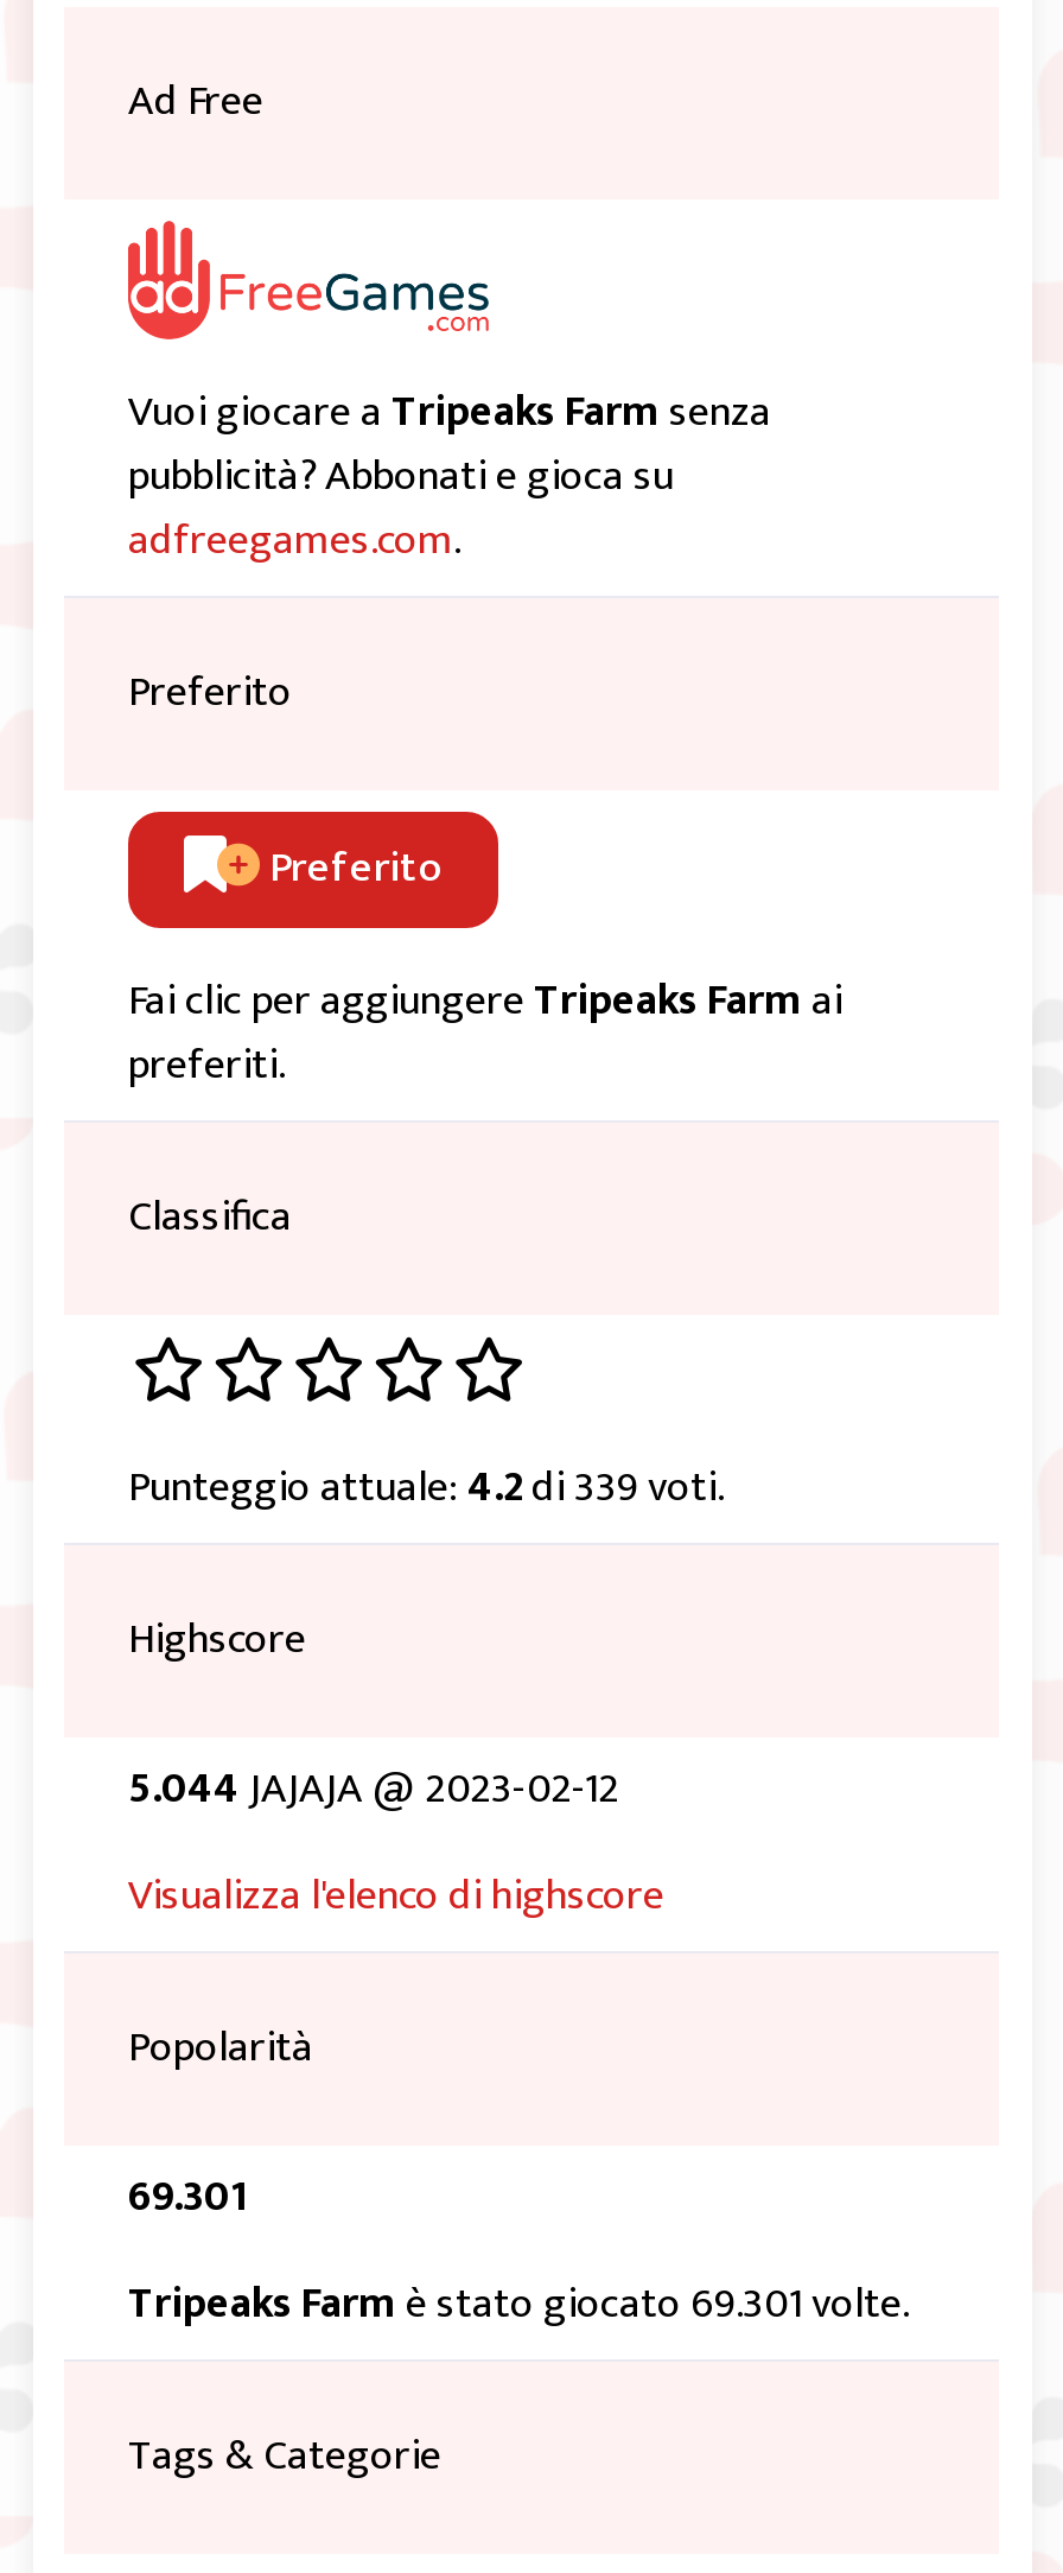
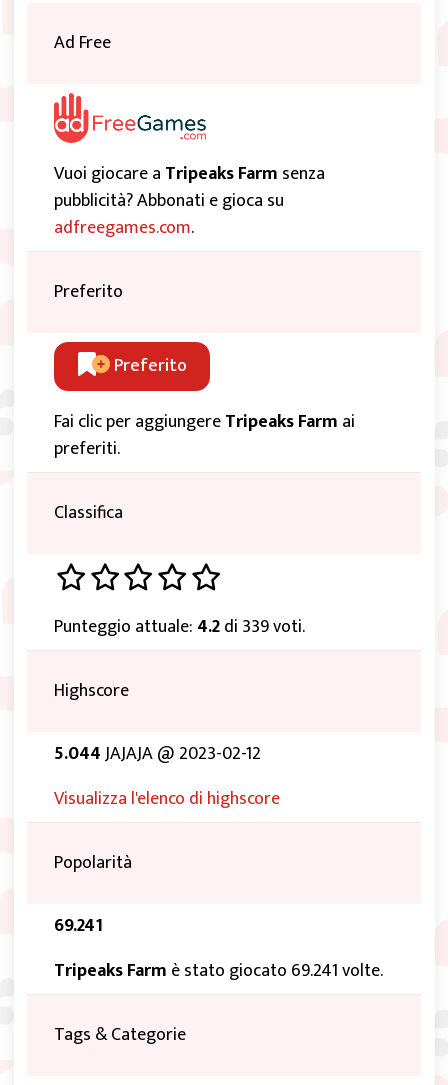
[128,2163,249,2234] 69.301 -> [54,911,103,941] 69.241
[128,2270,909,2341] Tripeaks Farm è stato giocato 69.301 volte. -> [54,956,383,986] Tripeaks Farm è stato giocato 69.241 volte.

